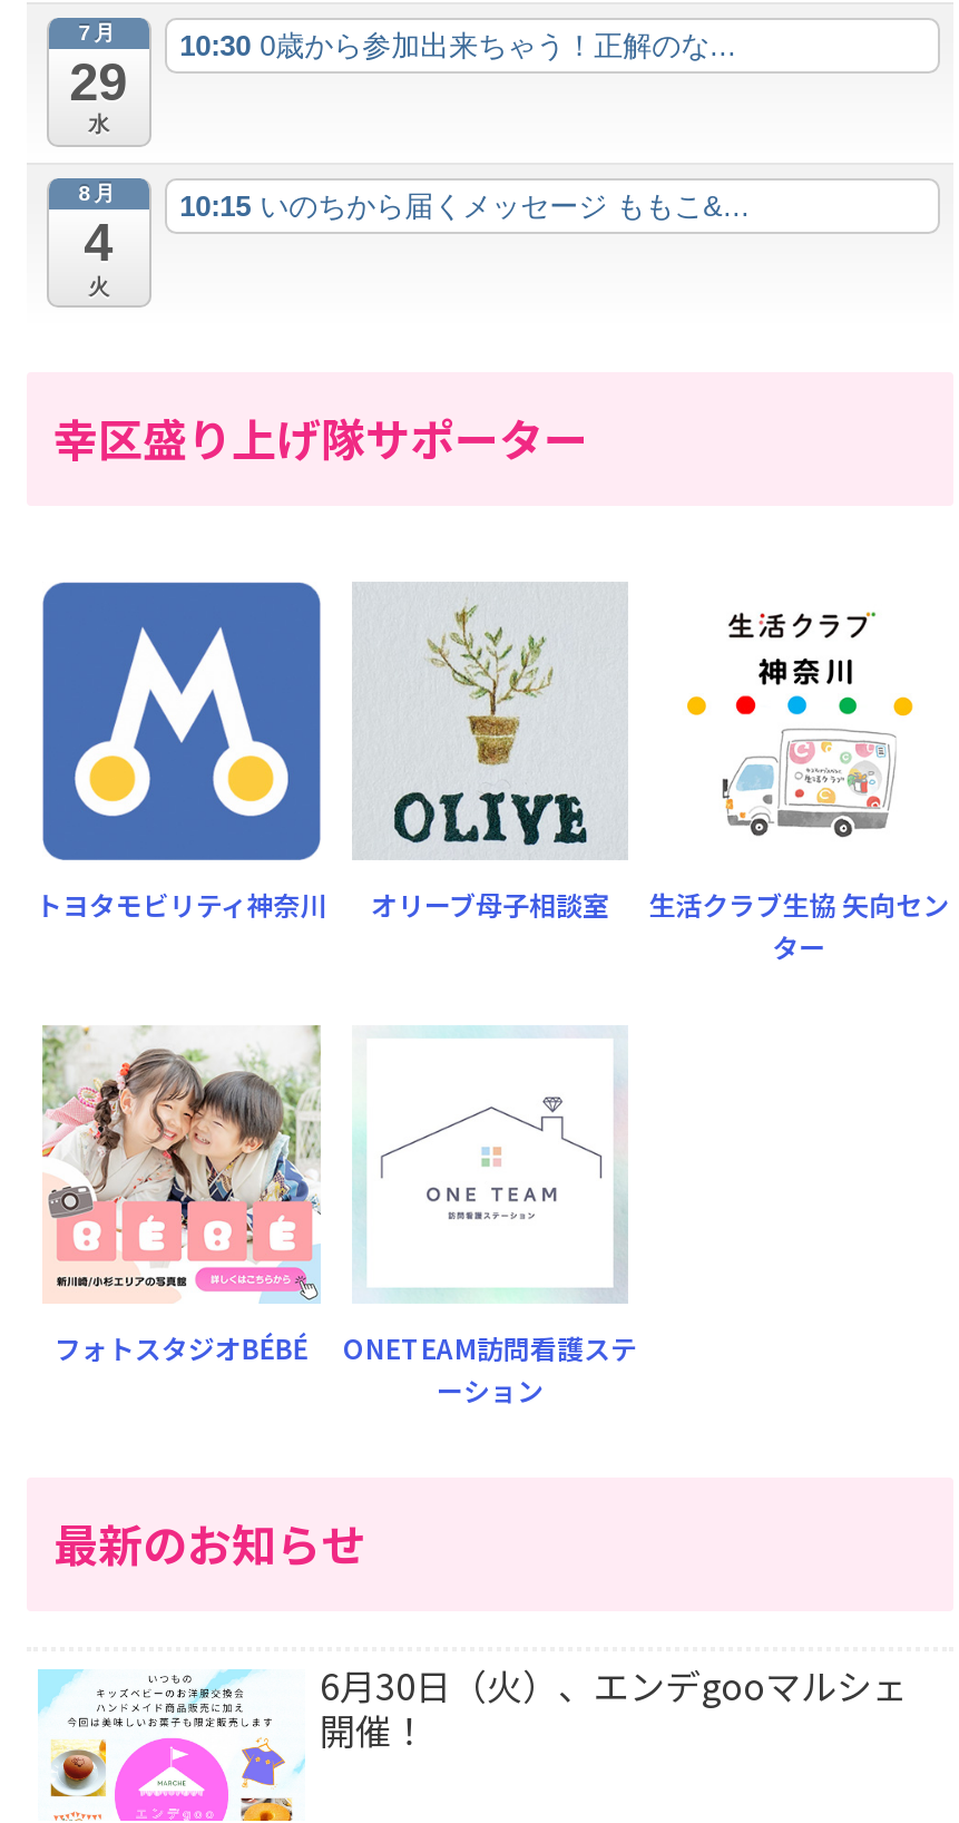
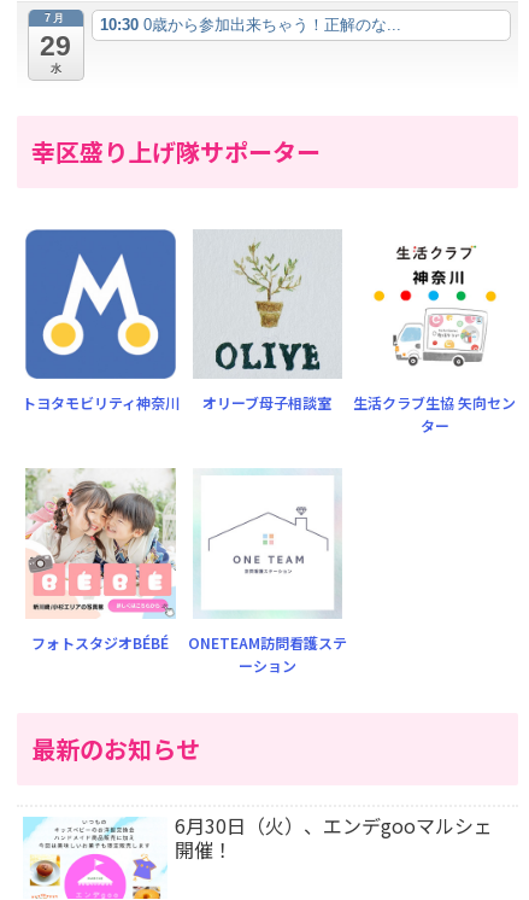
[79,183,118,297] 8月 | 4 | 火 -> none
[180,189,750,222] 10:15いのちから届くメッセージ ももこ&... -> none

